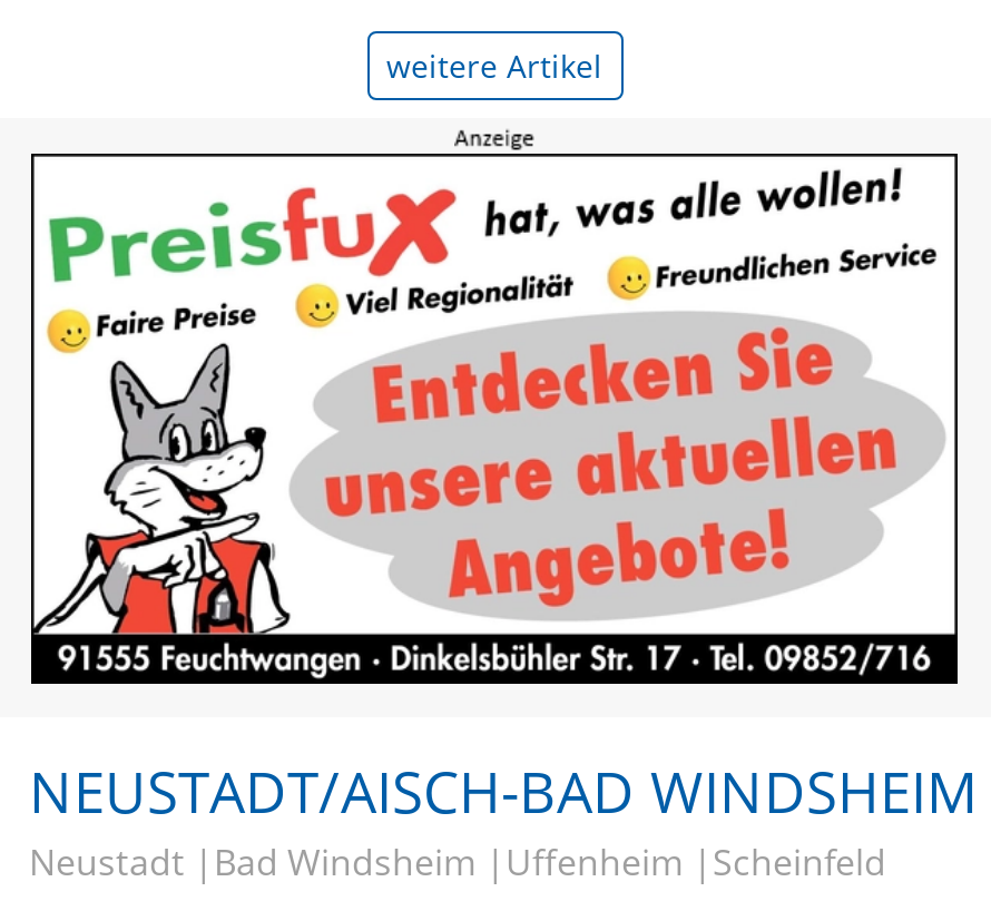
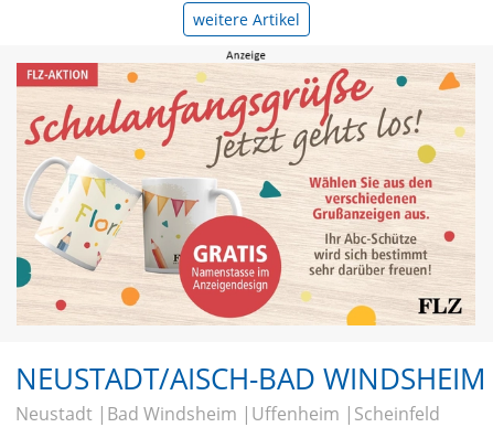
[29,151,960,686] [image] -> [15,62,475,327] [image]

